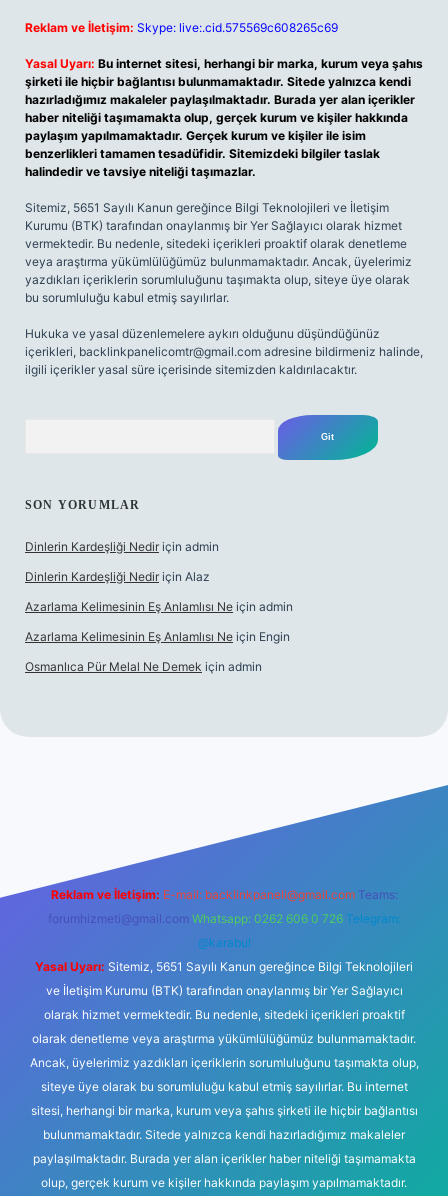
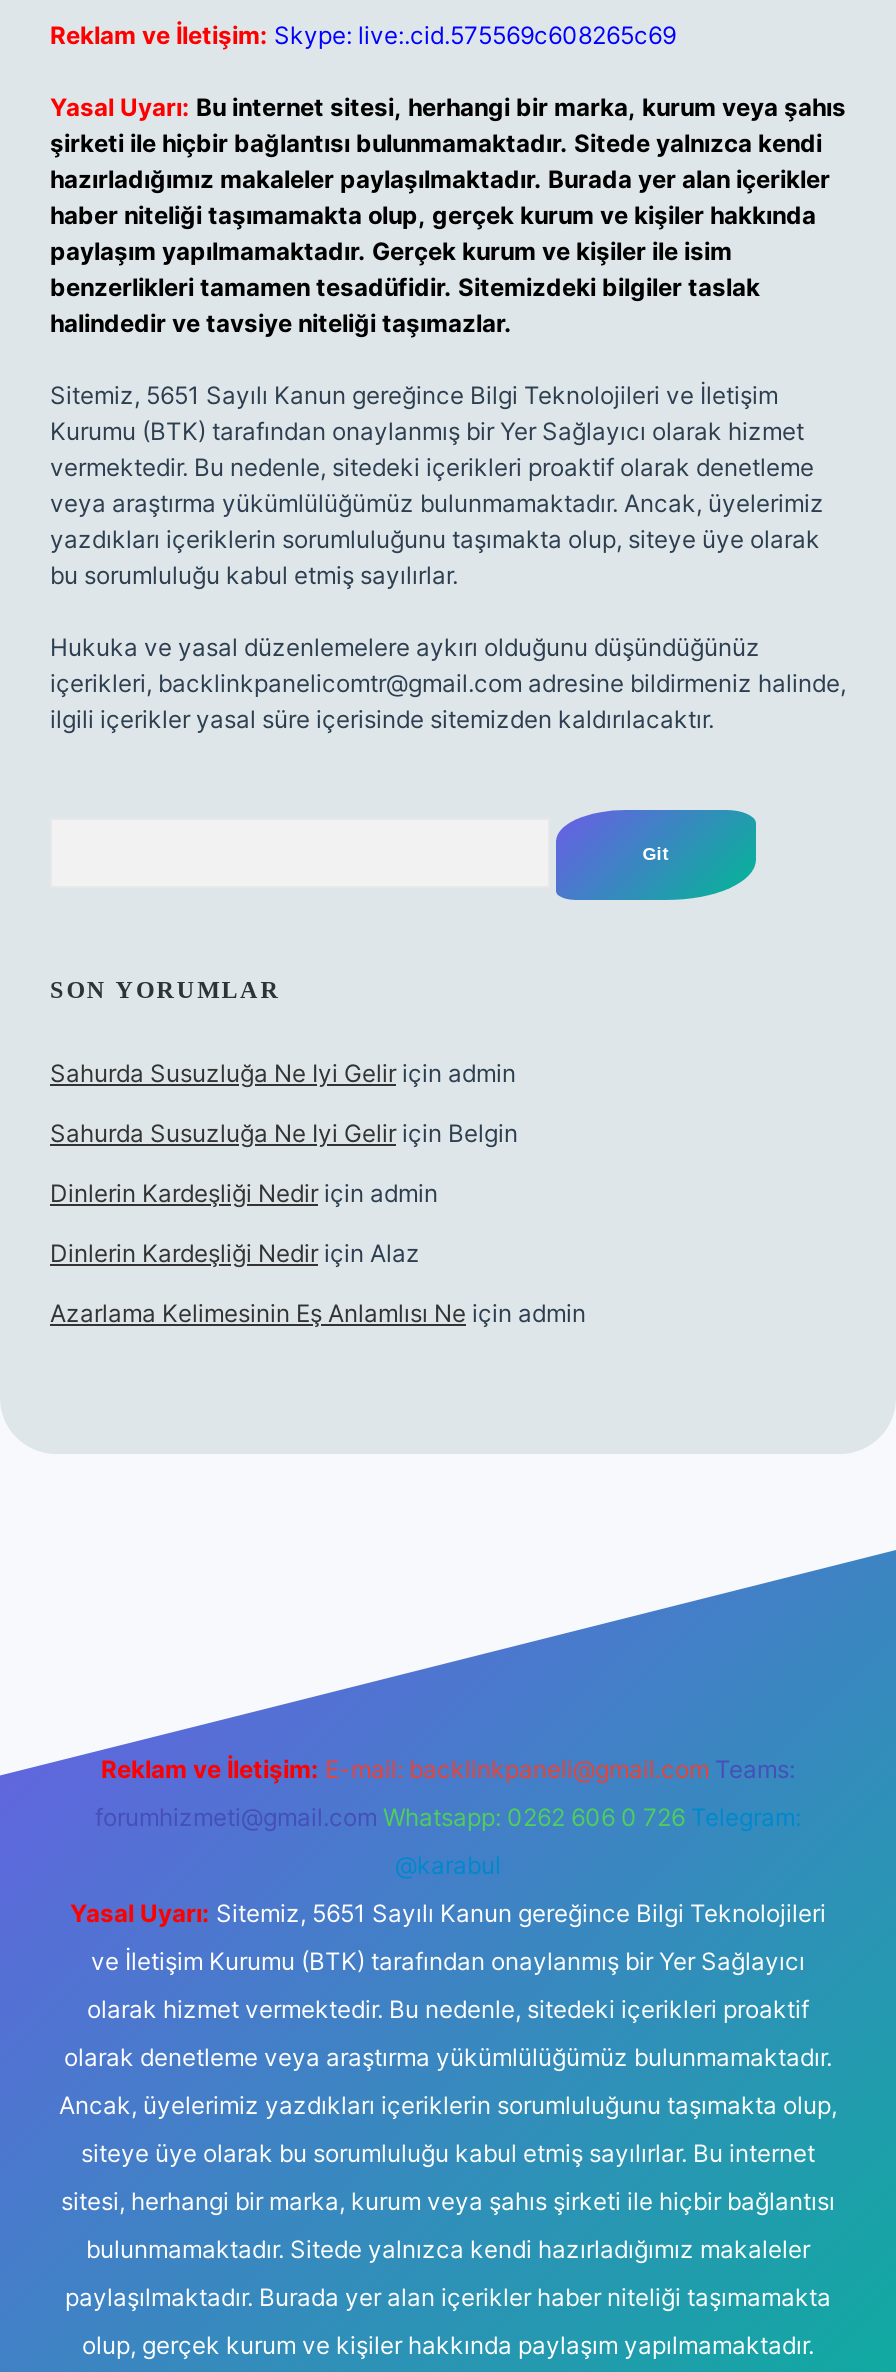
none -> [50,1058,518,1148] Sahurda Susuzluğa Ne Iyi Gelir için admin | Sahurda Susuzluğa Ne Iyi Gelir için Belgin
moved [25,539,293,614] -> [50,1178,586,1328]: Dinlerin Kardeşliği Nedir için admin | Dinlerin Kardeşliği Nedir için Alaz | Azarlama Kelimesinin Eş Anlamlısı Ne için admin
[25,629,290,674] Azarlama Kelimesinin Eş Anlamlısı Ne için Engin | Osmanlıca Pür Melal Ne Demek için admin -> none

